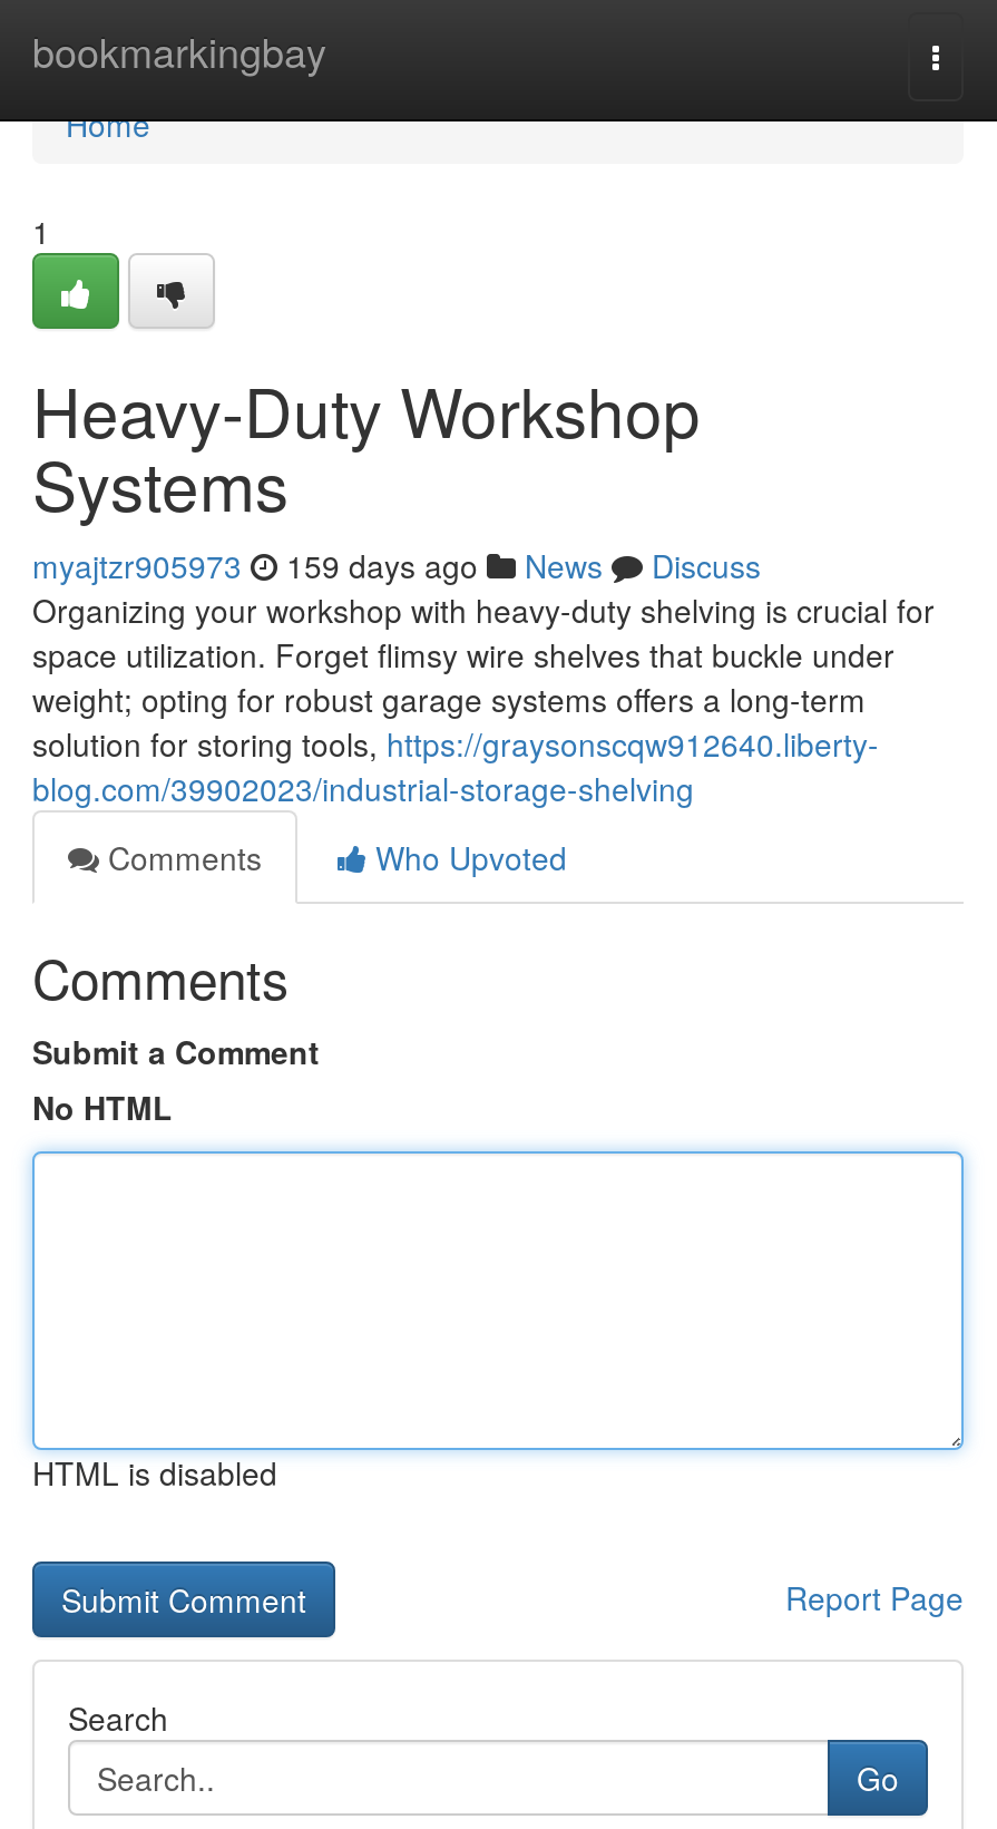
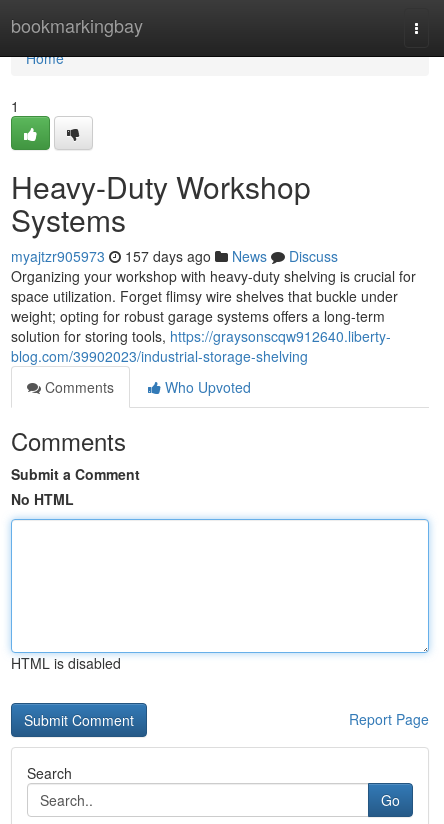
[32,543,761,587] myajtzr905973 159 days ago News Discuss -> [11,246,338,266] myajtzr905973 157 days ago News Discuss

